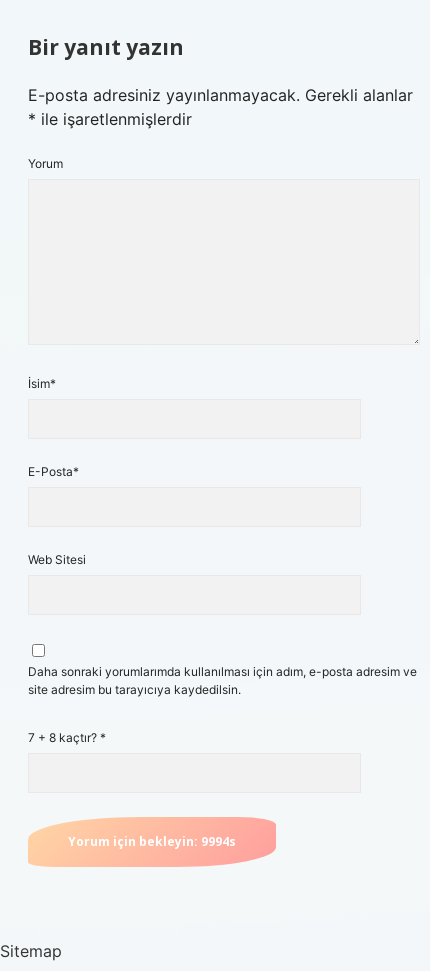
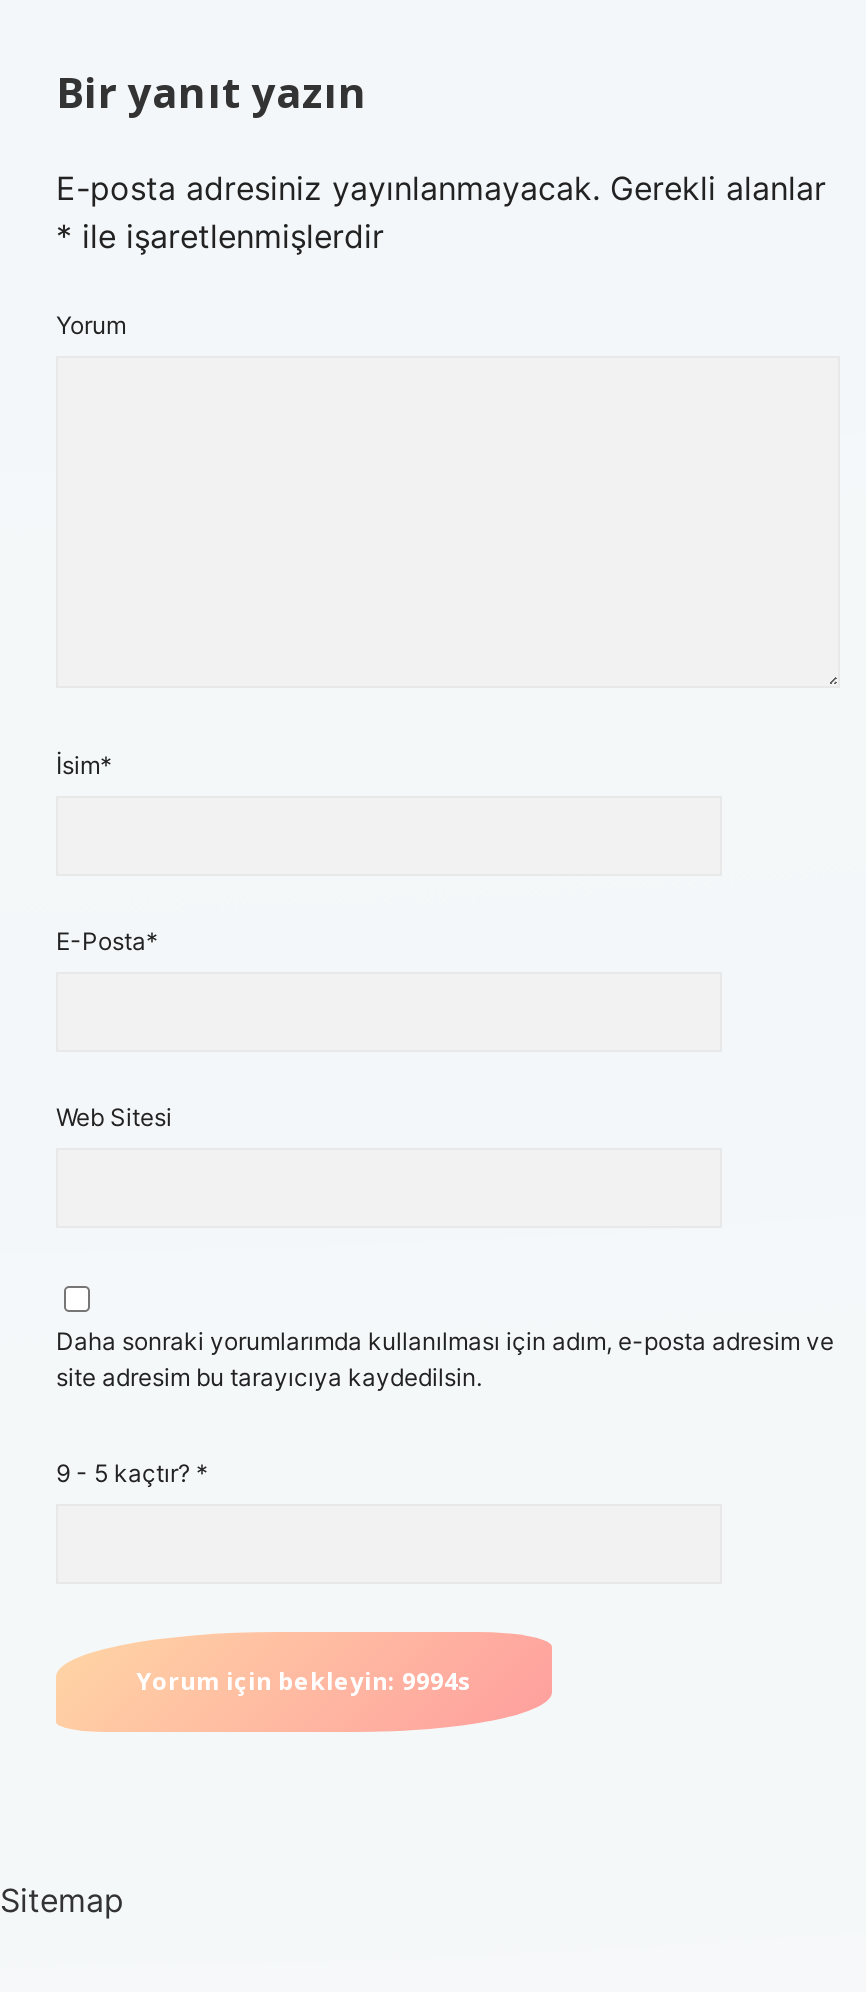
[28,730,106,745] 7 + 8 kaçtır? * -> [56,1458,208,1488] 9 - 5 kaçtır? *

